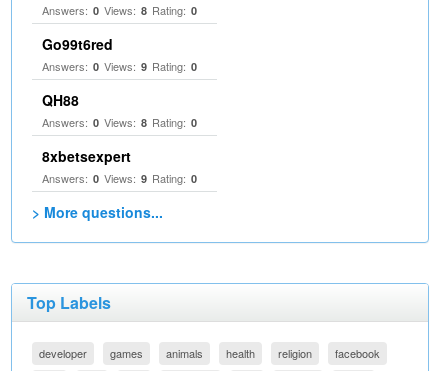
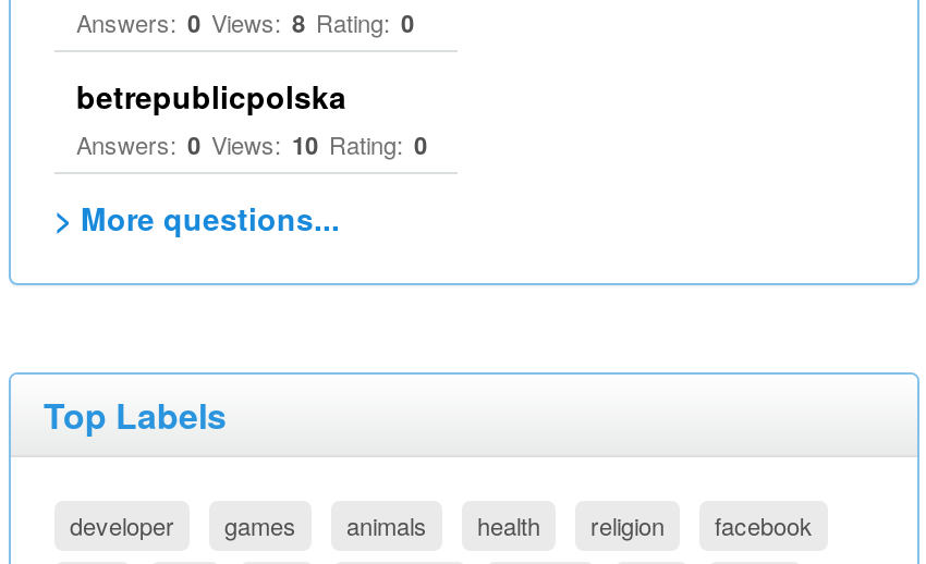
[42,34,197,186] Go99t6red | Answers: 0 Views: 9 Rating: 0 | QH88 | Answers: 0 Views: 8 Rating: 0 | 8xbetsexpert | Answers: 0 Views: 9 Rating: 0 -> [76,74,427,161] betrepublicpolska | Answers: 0 Views: 10 Rating: 0

